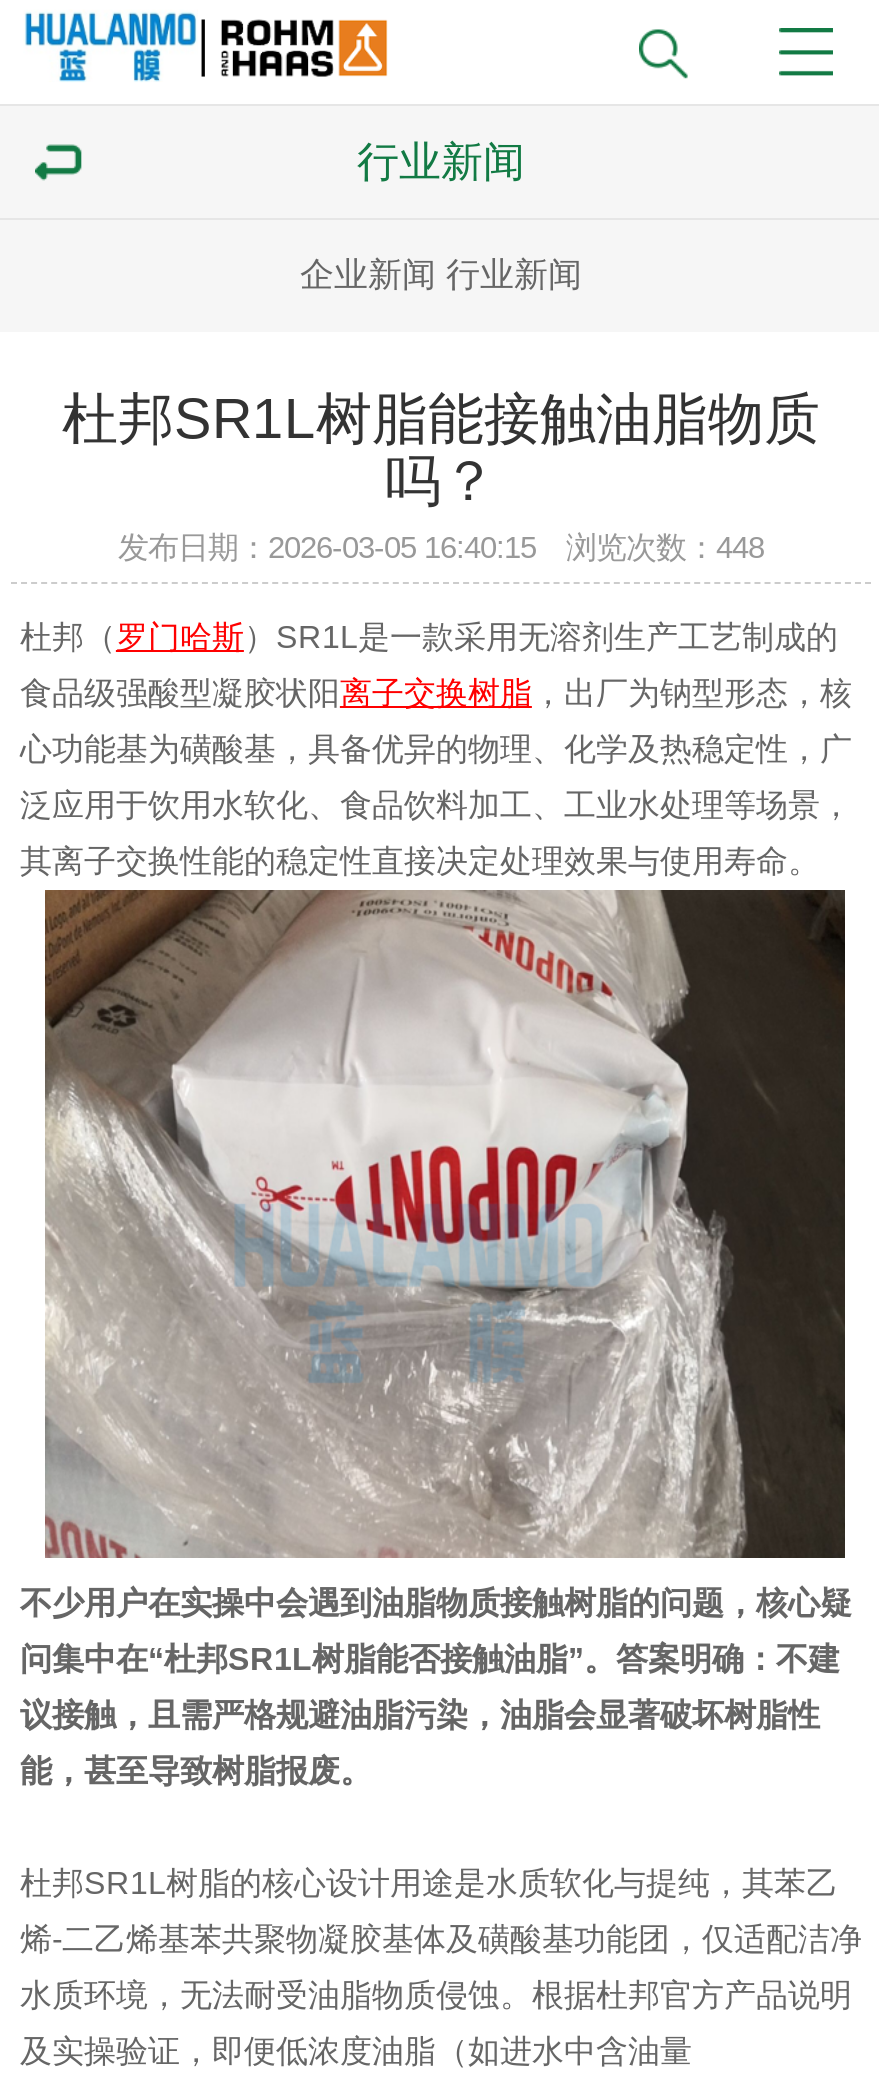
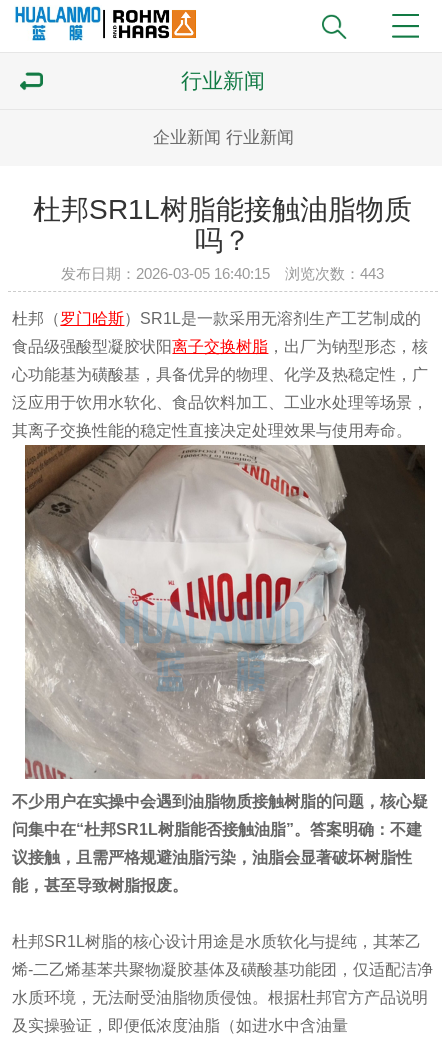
[118,530,764,564] 发布日期：2026-03-05 16:40:15 浏览次数：448 -> [61,265,384,282] 发布日期：2026-03-05 16:40:15 浏览次数：443

